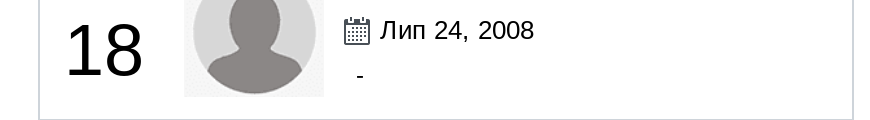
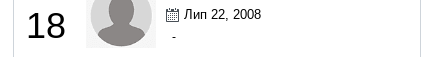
[380,15,534,45] Лип 24, 2008 -> [184,7,261,22] Лип 22, 2008

